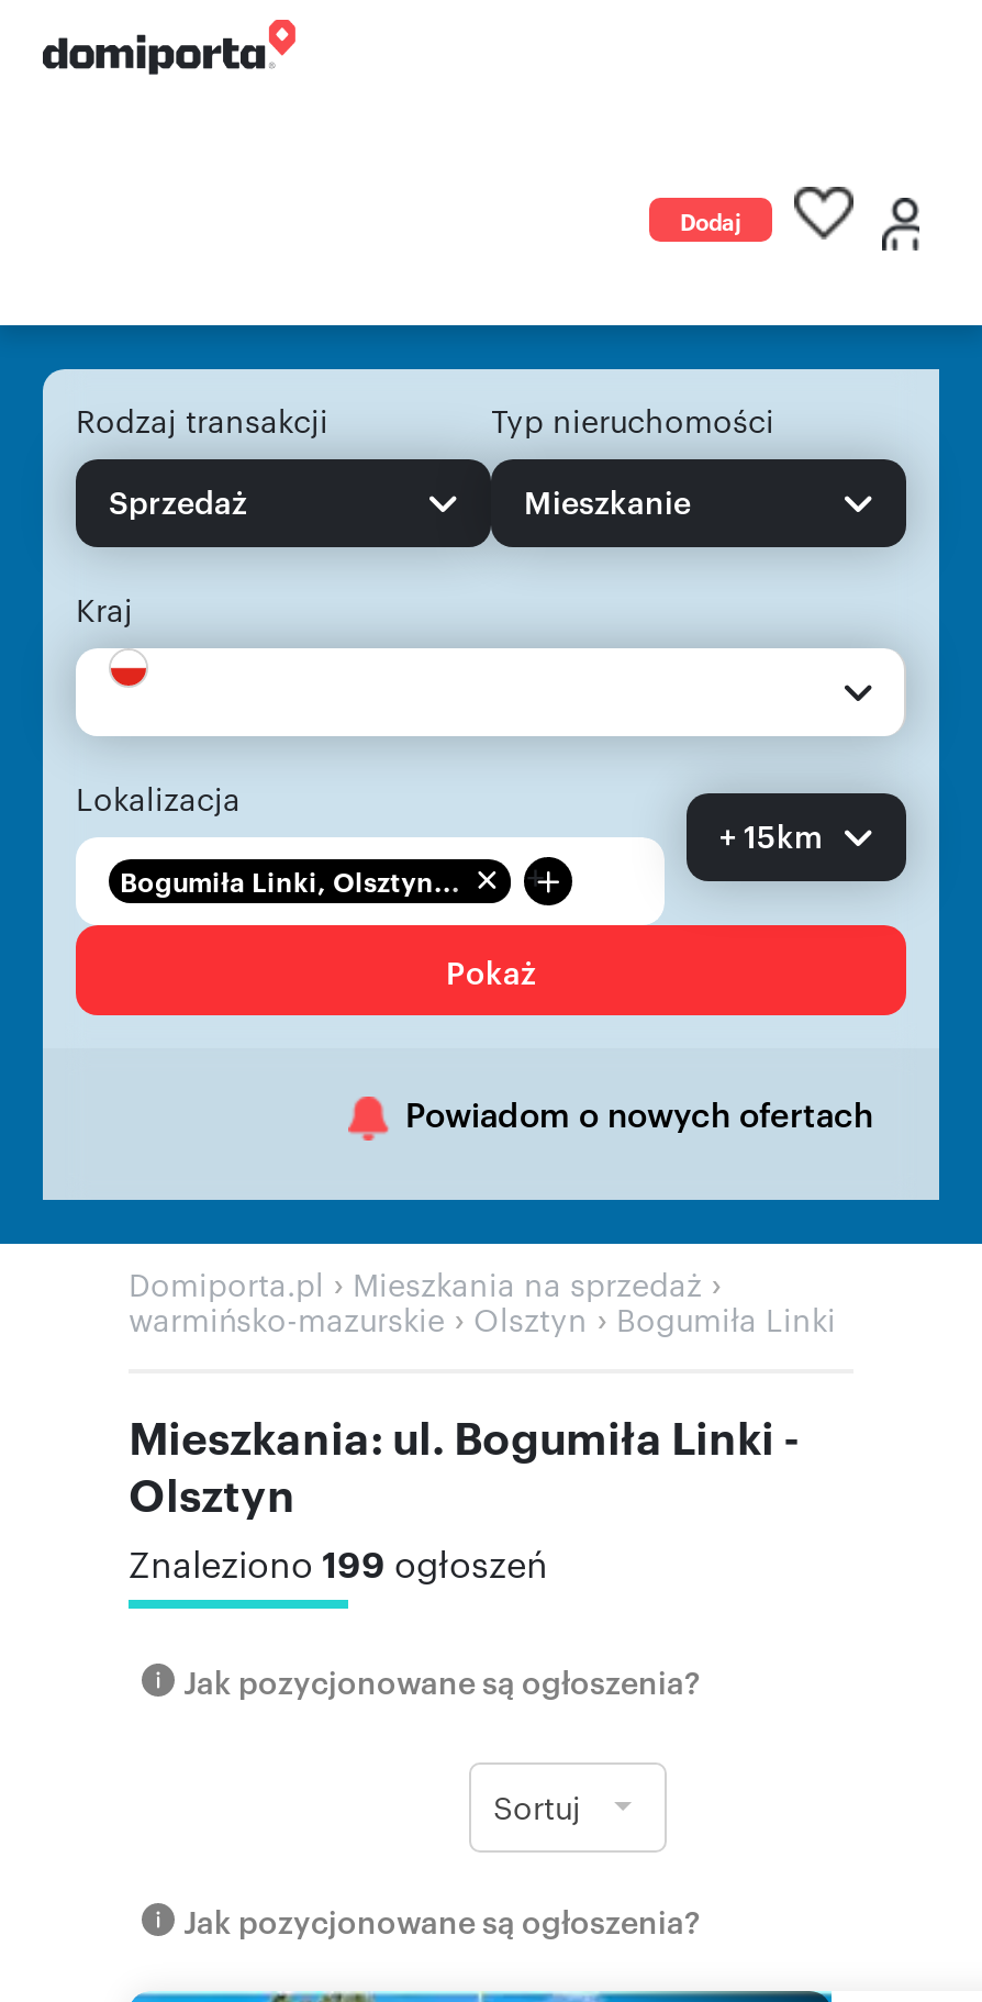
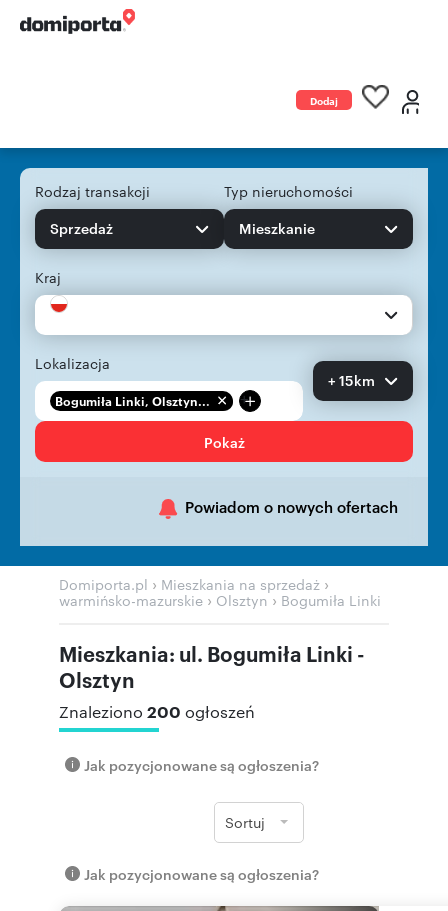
[129,1538,548,1587] Znaleziono 199 ogłoszeń -> [59,700,255,722] Znaleziono 200 ogłoszeń

